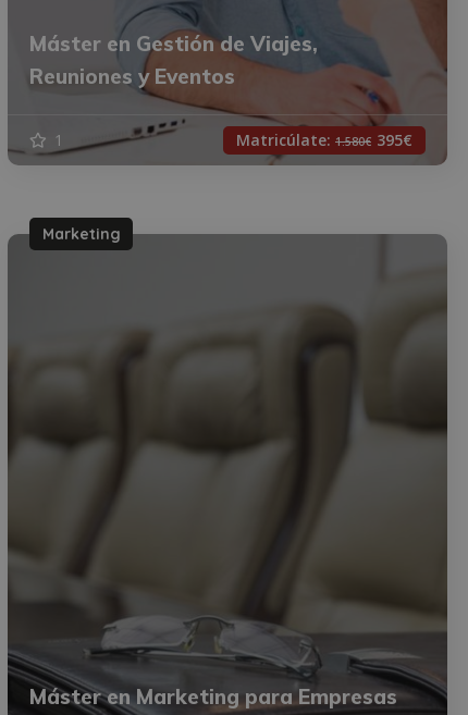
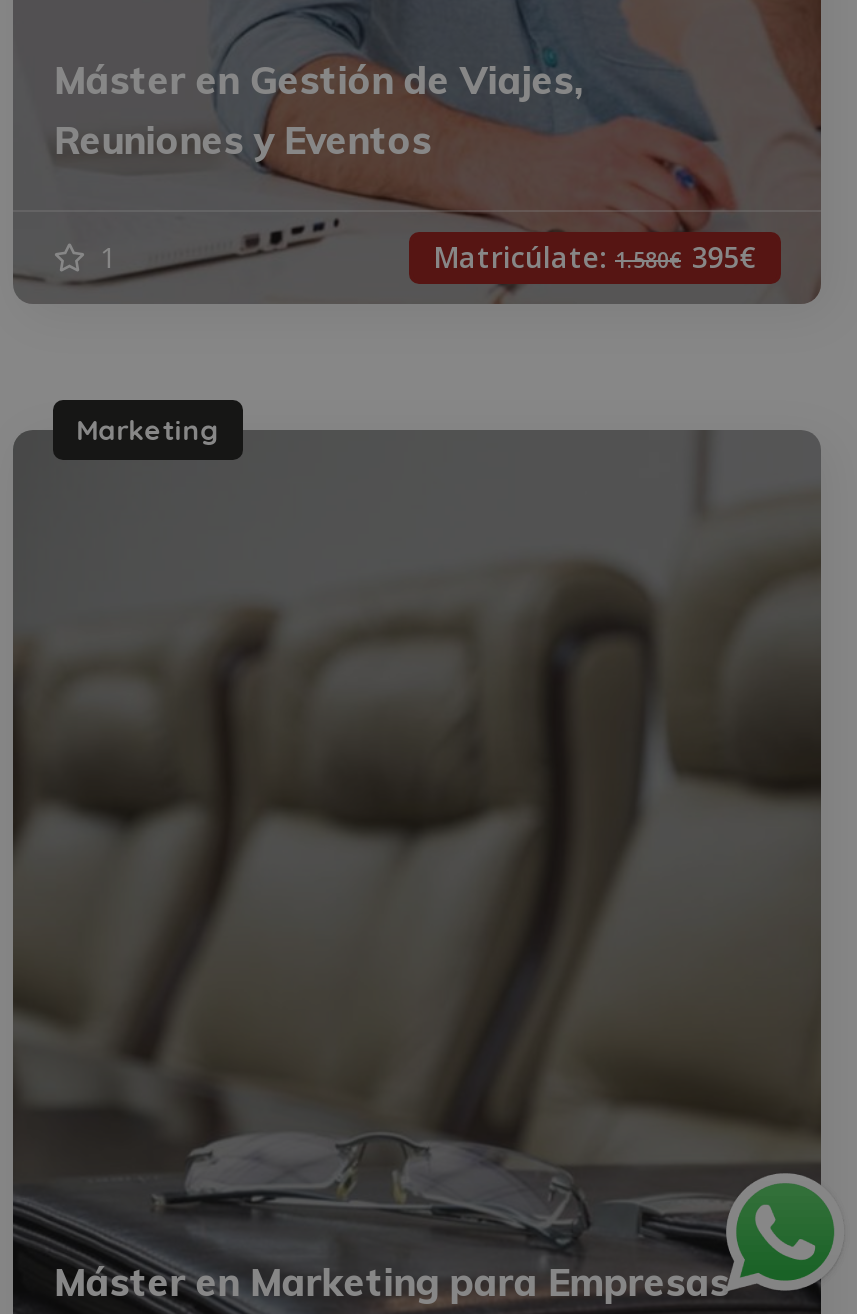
[395,639,455,702] [image] -> [725,1172,837,1292] [image]

